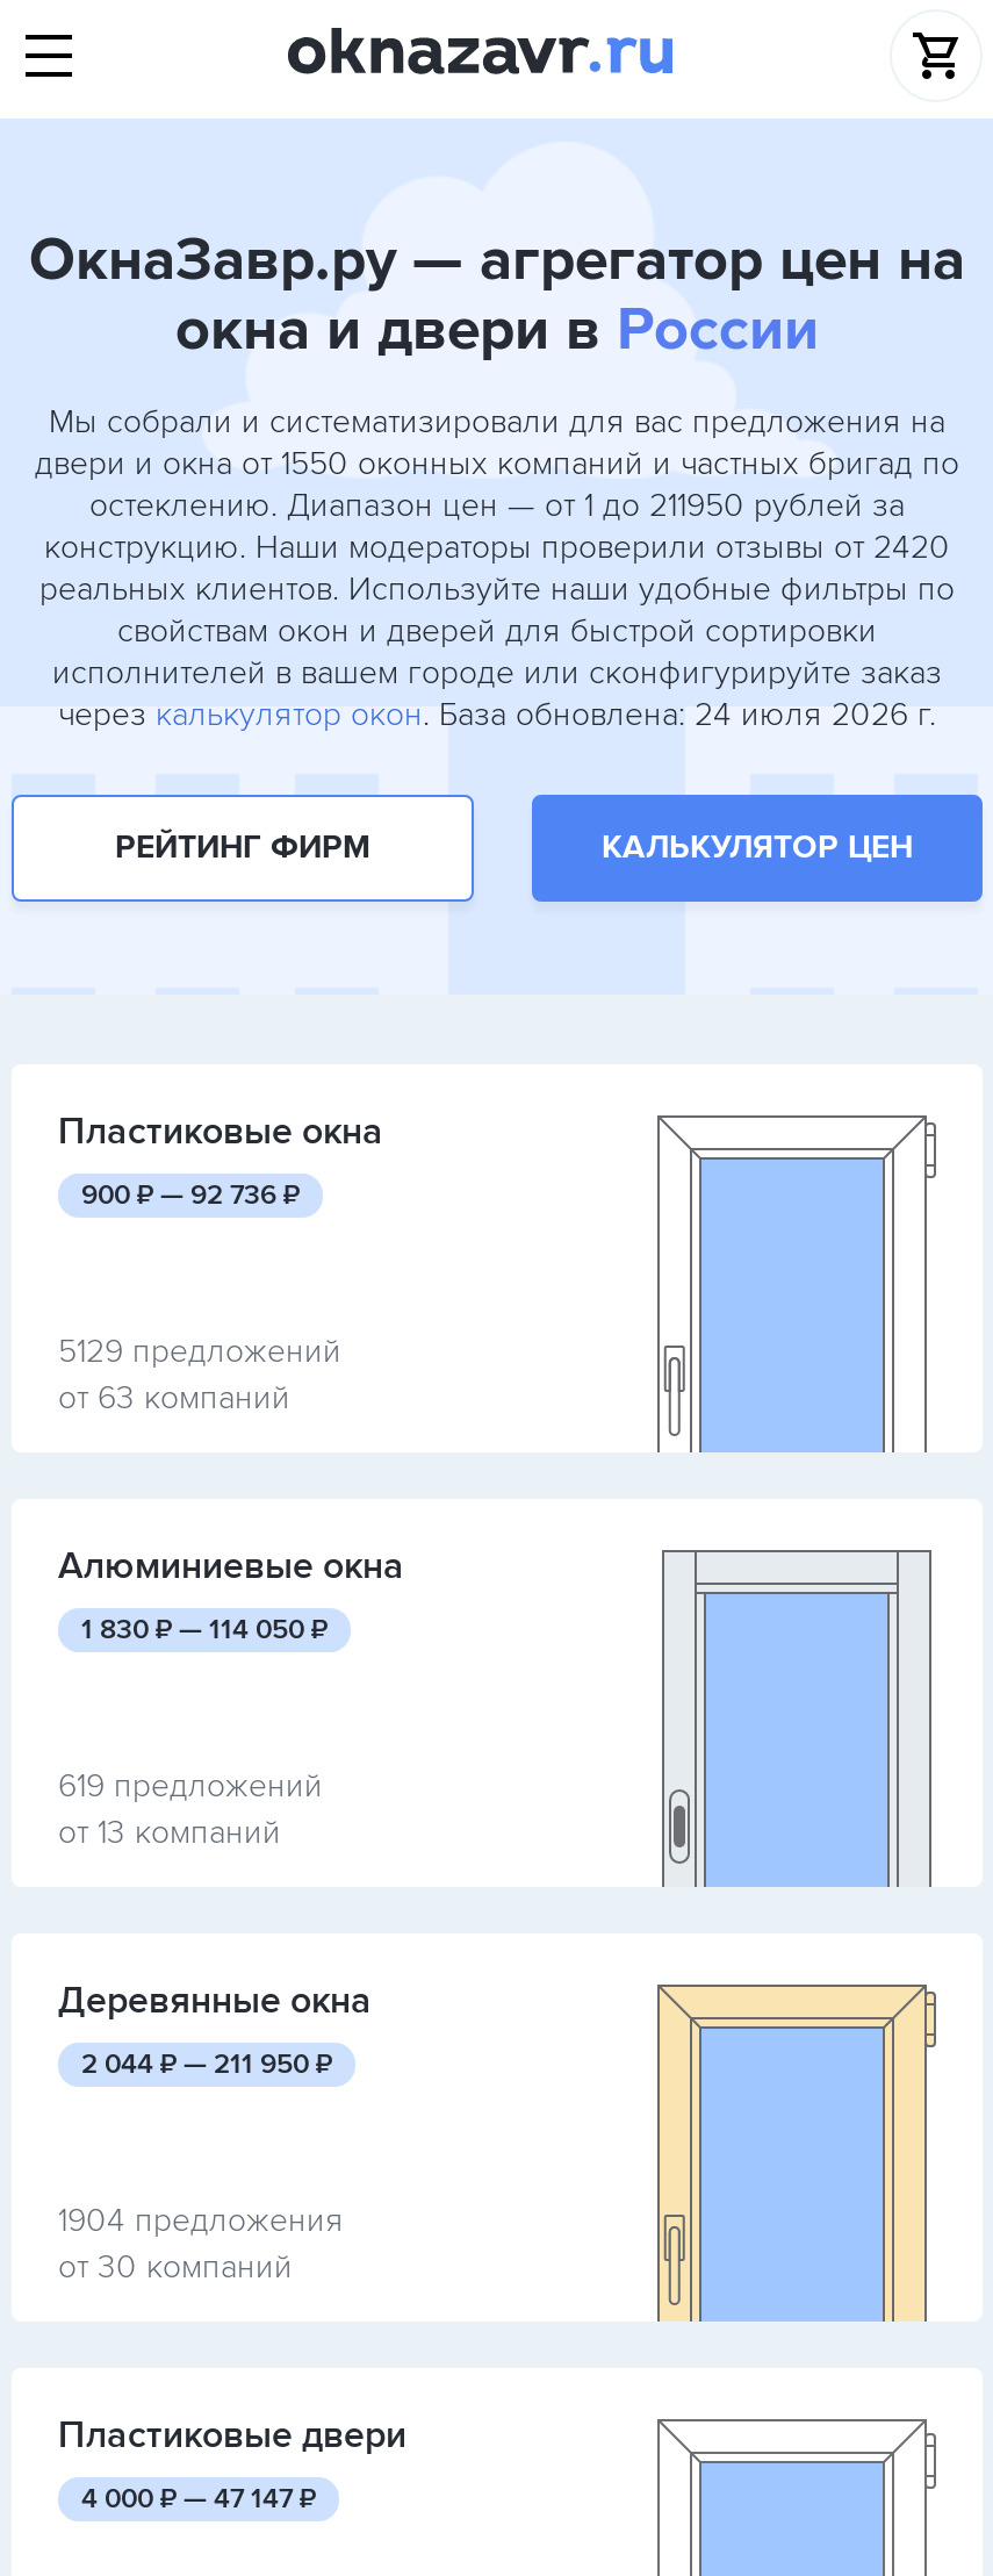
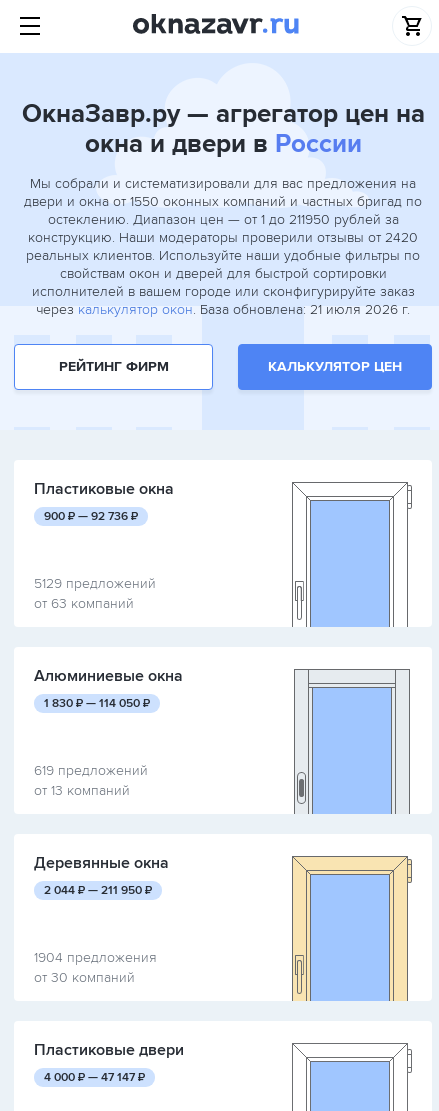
[58,695,936,734] через калькулятор окон. База обновлена: 24 июля 2026 г. -> [36,301,410,318] через калькулятор окон. База обновлена: 21 июля 2026 г.

